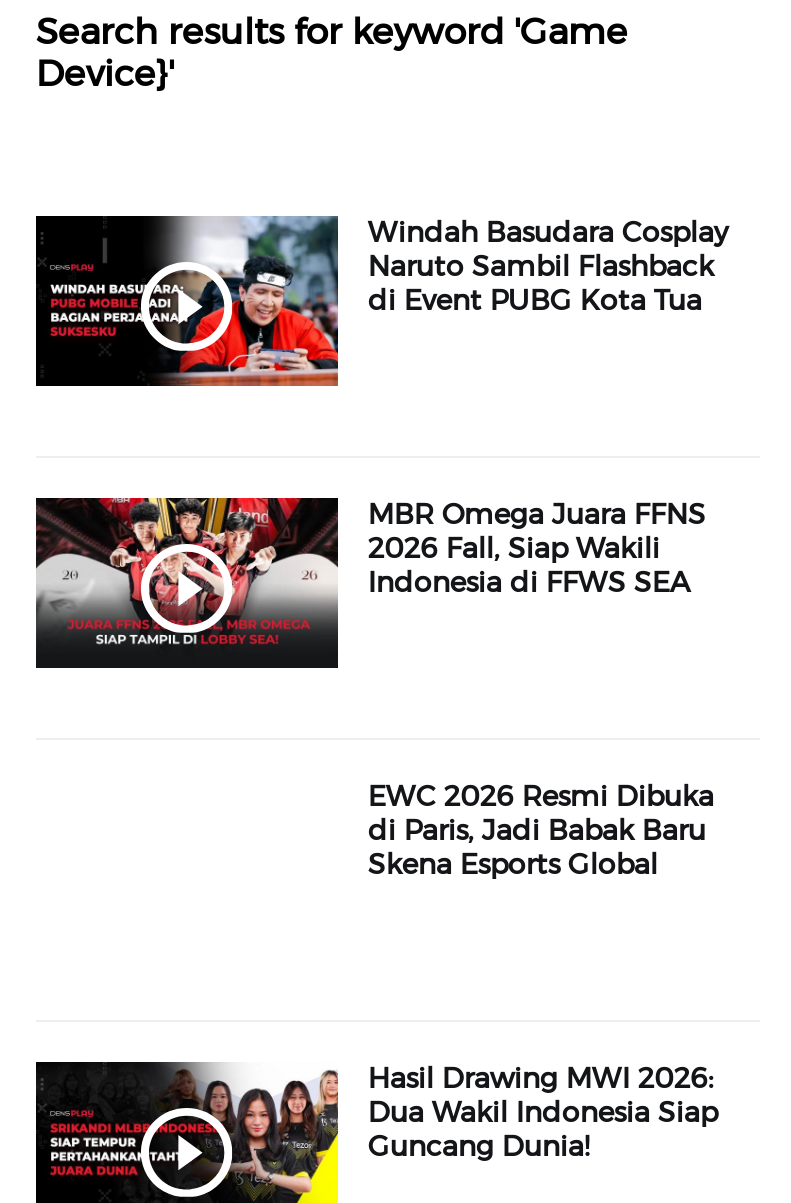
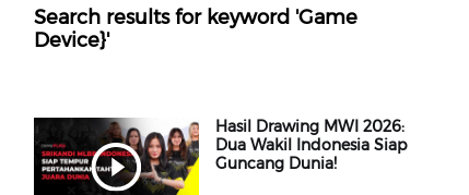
[36,214,728,388] [image] | Windah Basudara Cosplay | Naruto Sambil Flashback | di Event PUBG Kota Tua -> none
[36,496,706,670] [image] | MBR Omega Juara FFNS | 2026 Fall, Siap Wakili | Indonesia di FFWS SEA -> none
[368,778,714,882] EWC 2026 Resmi Dibuka | di Paris, Jadi Babak Baru | Skena Esports Global -> none

